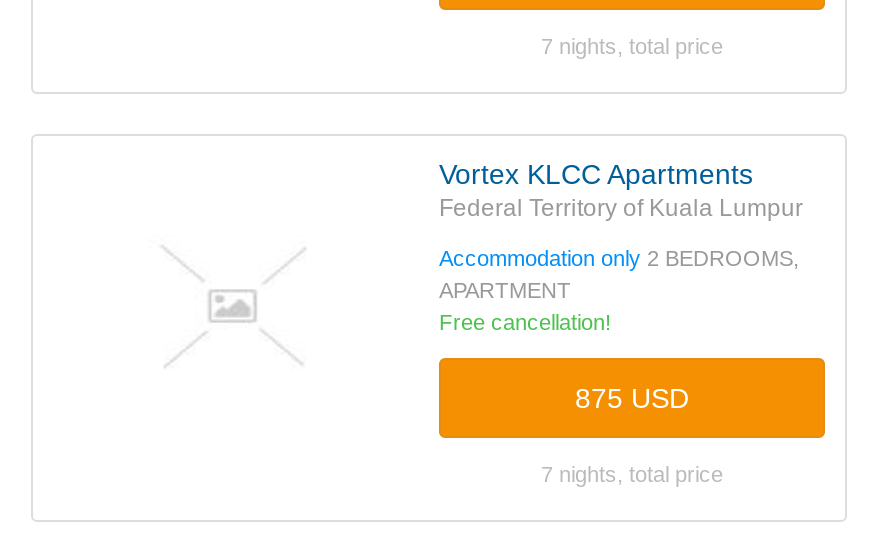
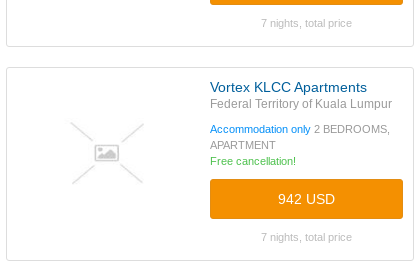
[575,382,689,414] 875 USD -> [278,191,335,207] 942 USD

